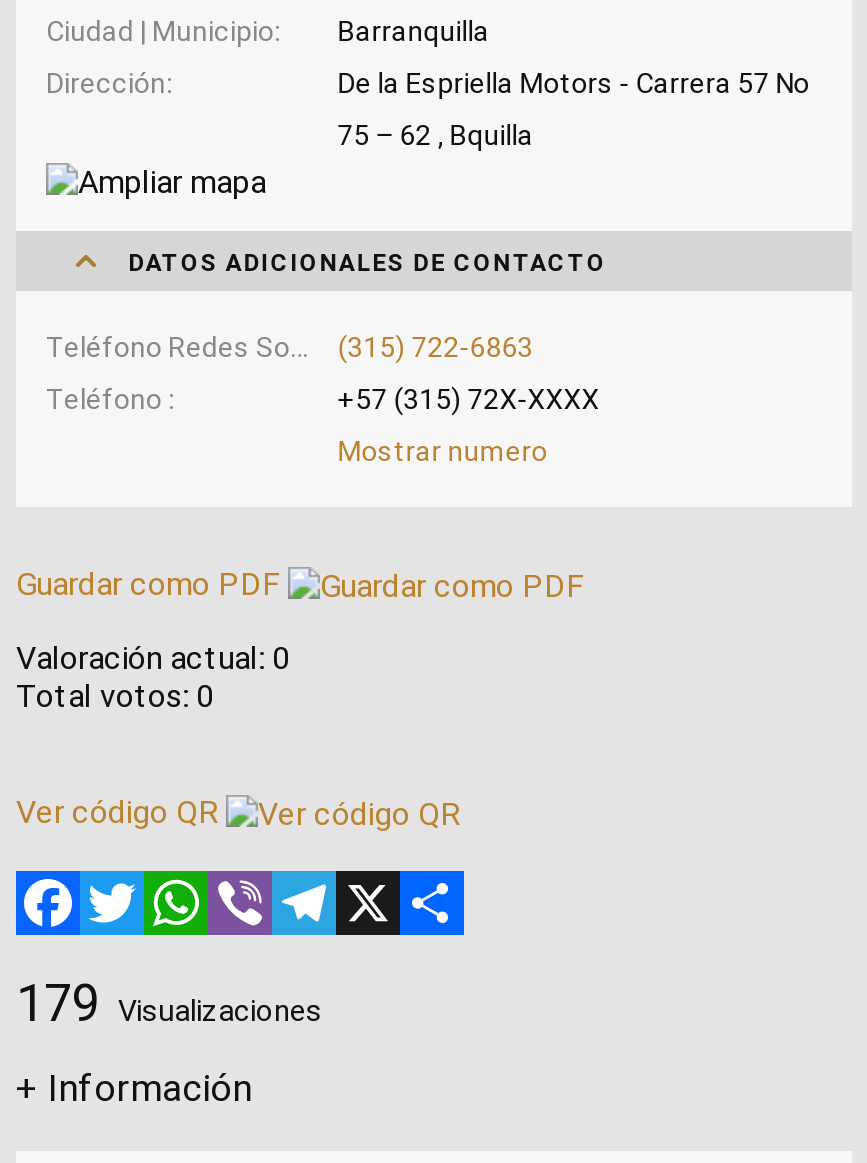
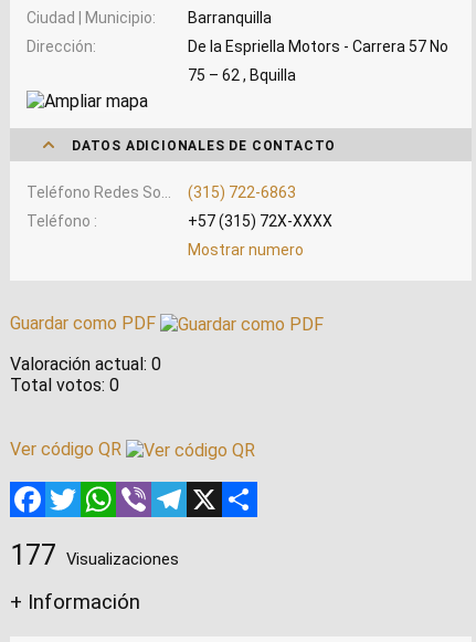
[16,973,322,1033] 179 Visualizaciones -> [10,538,179,571] 177 Visualizaciones

